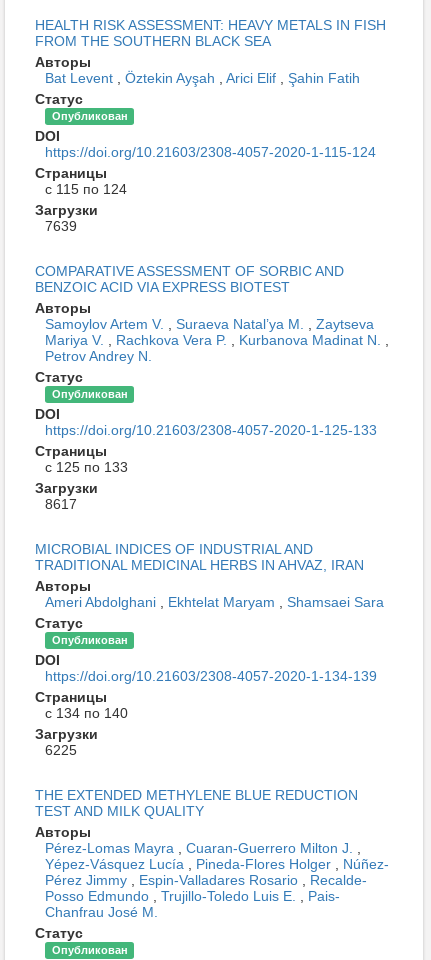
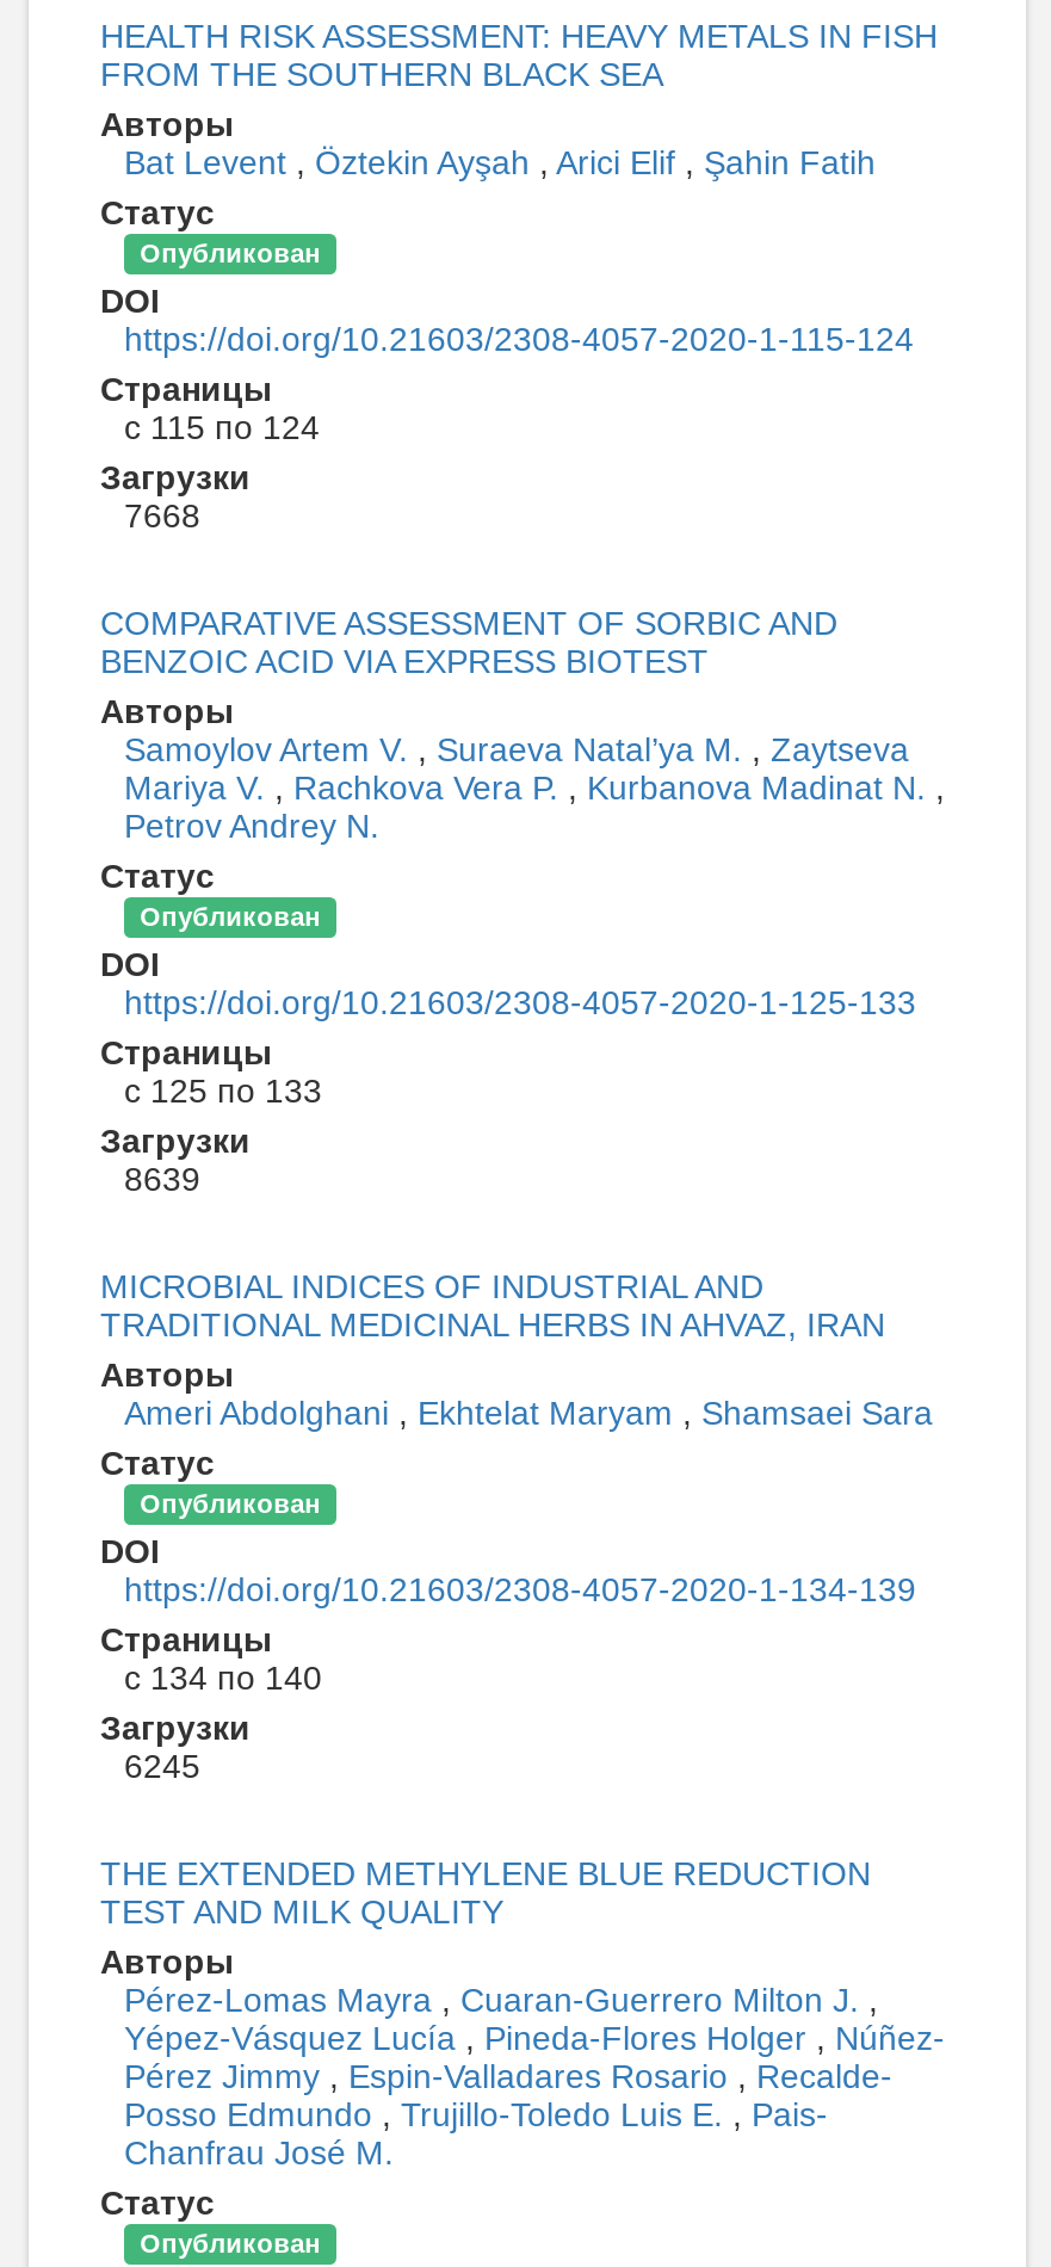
[45,218,77,234] 7639 -> [124,497,200,535] 7668
[45,496,77,512] 8617 -> [124,1160,200,1198] 8639
[45,742,77,758] 6225 -> [124,1747,200,1785] 6245

